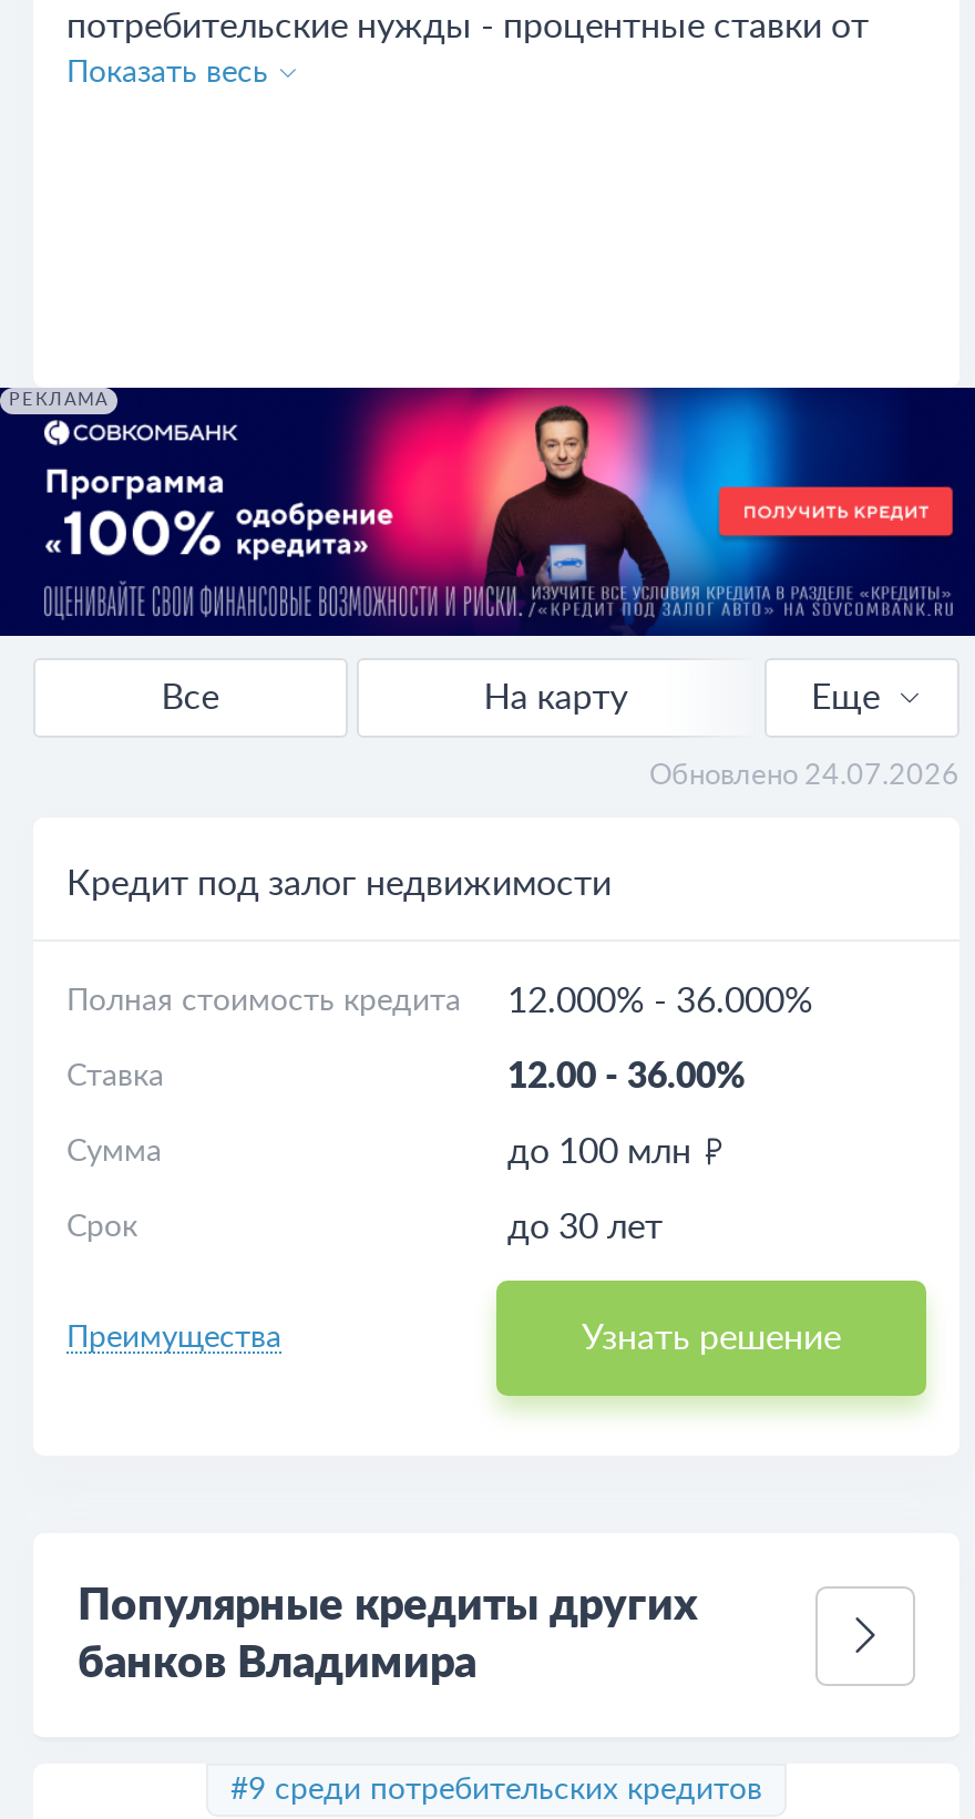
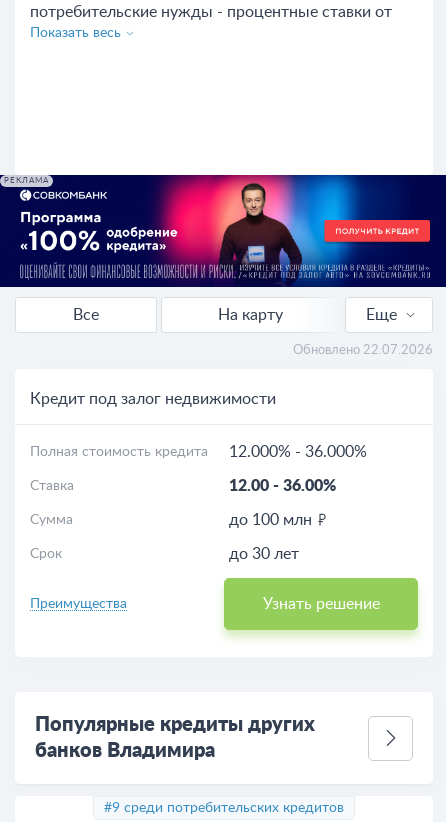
[649,762,959,791] Обновлено 24.07.2026 -> [293,344,433,357] Обновлено 22.07.2026

